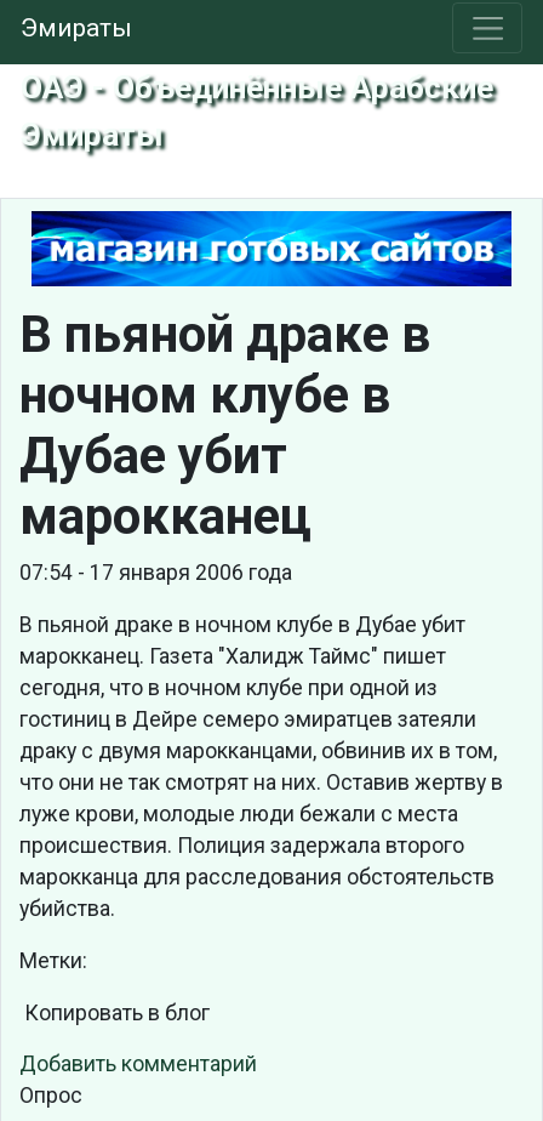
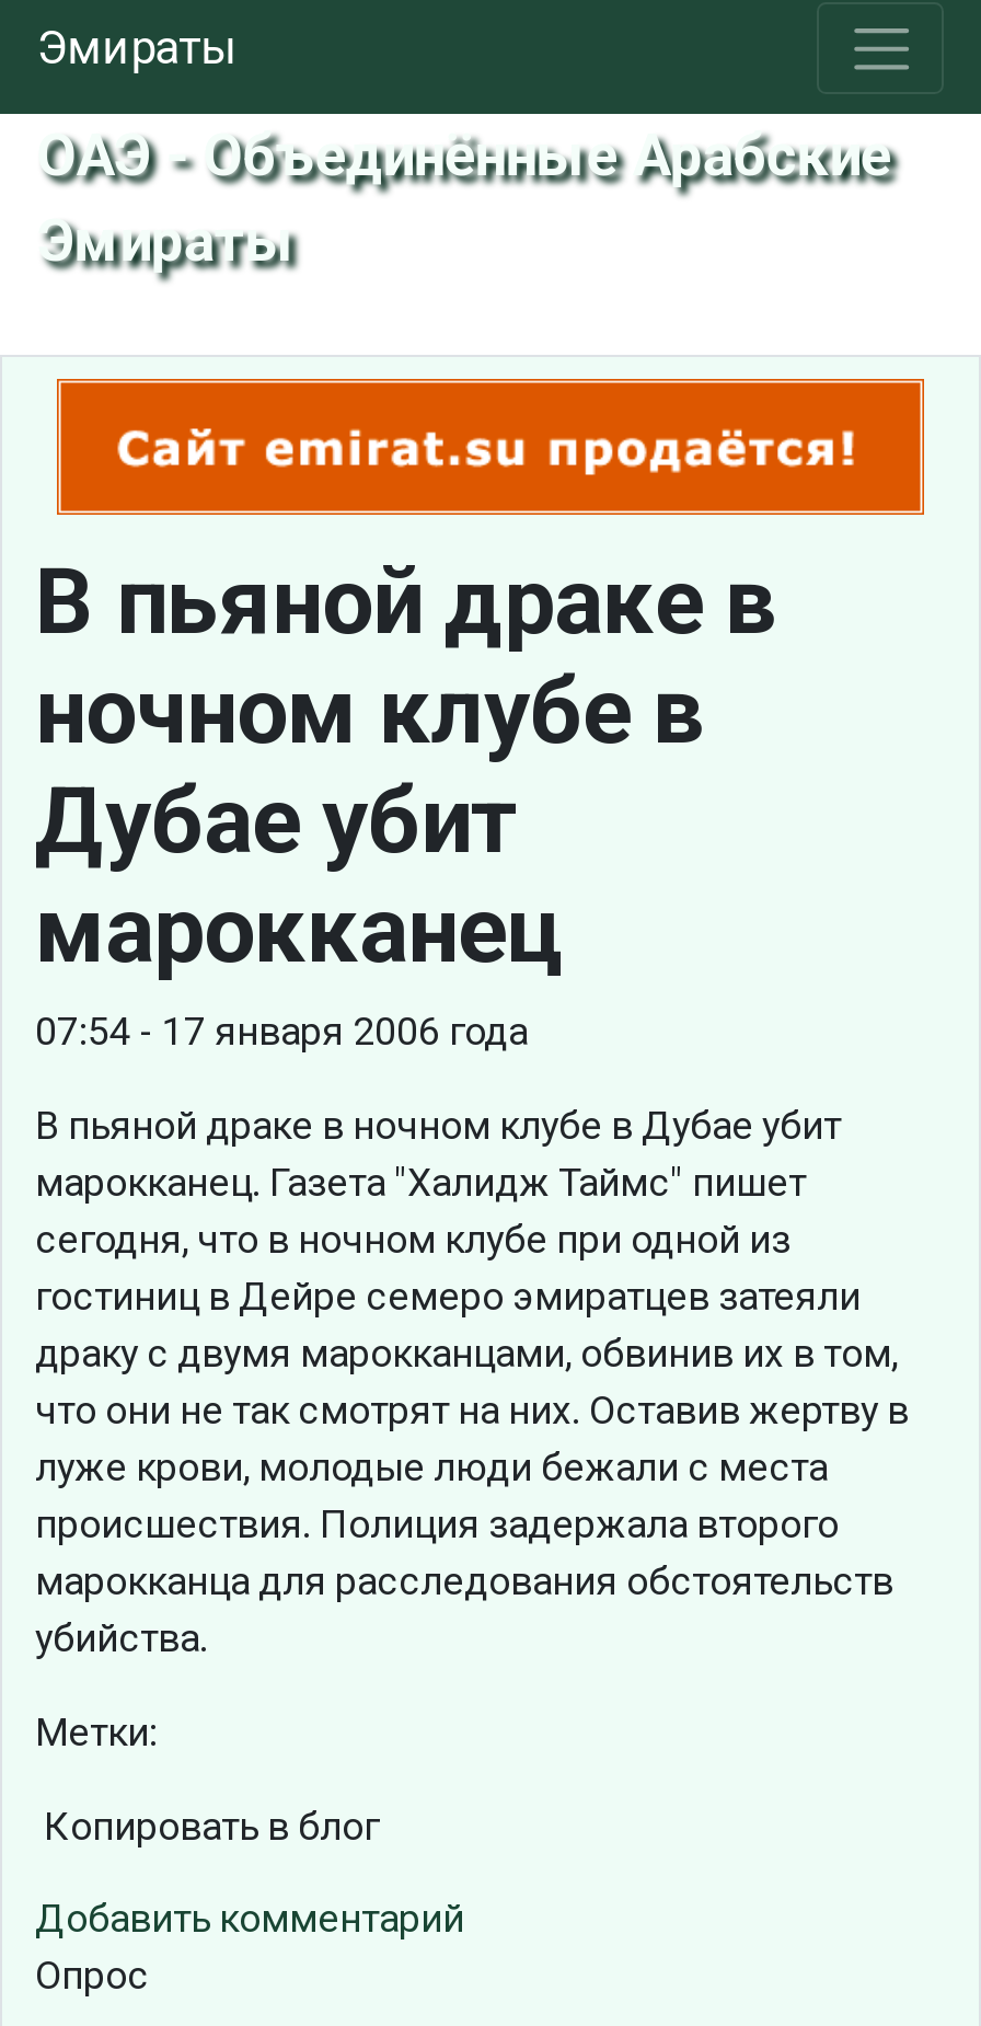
[30,210,513,288] [image] -> [55,377,926,517] [image]

